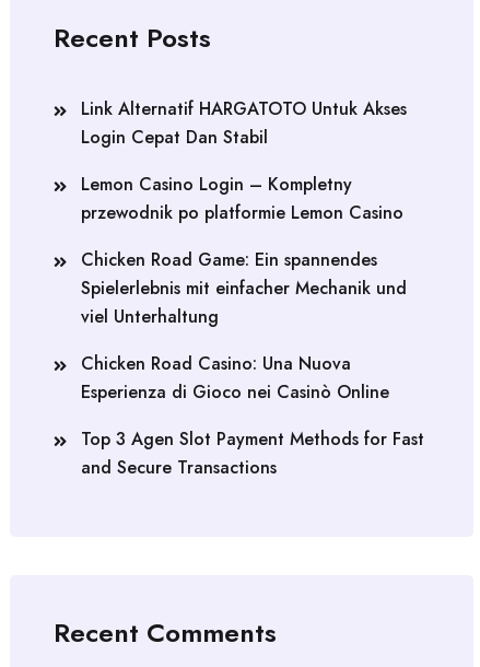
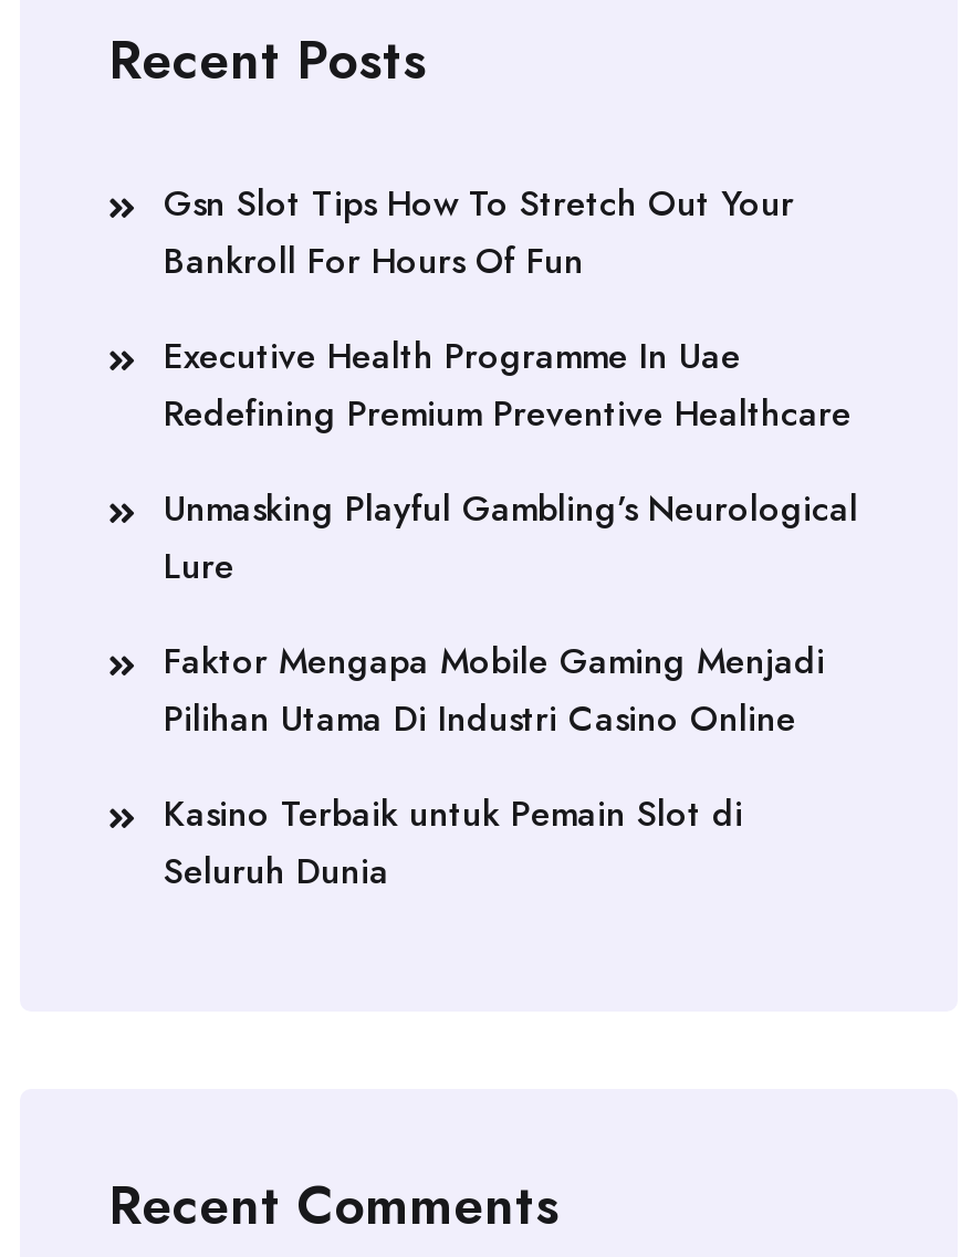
[81,96,407,150] Link Alternatif HARGATOTO Untuk Akses | Login Cepat Dan Stabil -> [164,178,794,286] Gsn Slot Tips How To Stretch Out Your | Bankroll For Hours Of Fun
[81,172,403,225] Lemon Casino Login – Kompletny | przewodnik po platformie Lemon Casino -> [164,331,852,439] Executive Health Programme In Uae | Redefining Premium Preventive Healthcare
[81,247,407,329] Chicken Road Game: Ein spannendes | Spielerlebnis mit einfacher Mechanik und | viel Unterhaltung -> [164,483,858,591] Unmasking Playful Gambling’s Neurological | Lure
[81,351,389,405] Chicken Road Casino: Una Nuova | Esperienza di Gioco nei Casinò Online -> [164,636,825,744] Faktor Mengapa Mobile Gaming Menjadi | Pilihan Utama Di Industri Casino Online
[81,426,424,480] Top 3 Agen Slot Payment Methods for Fast | and Secure Transactions -> [164,788,743,897] Kasino Terbaik untuk Pemain Slot di | Seluruh Dunia

